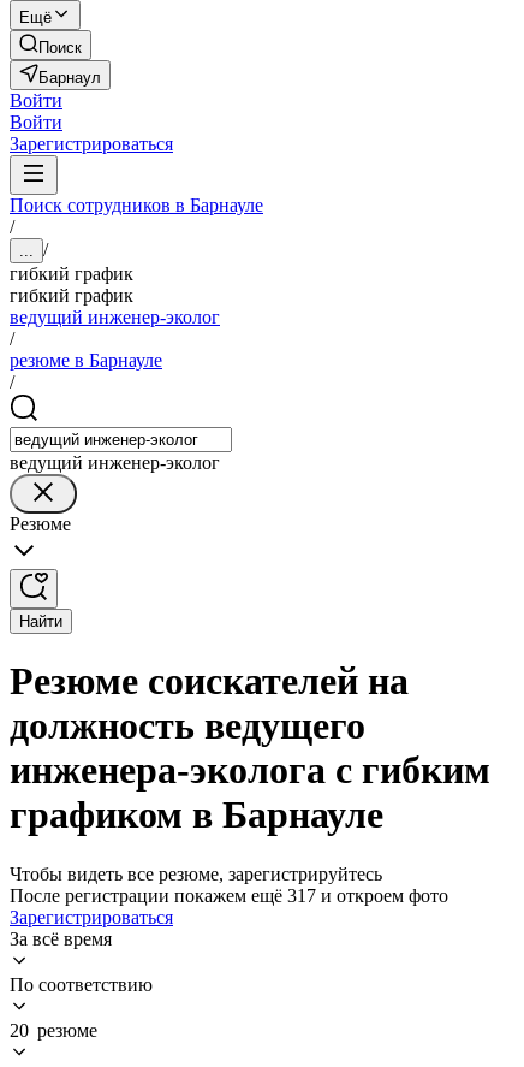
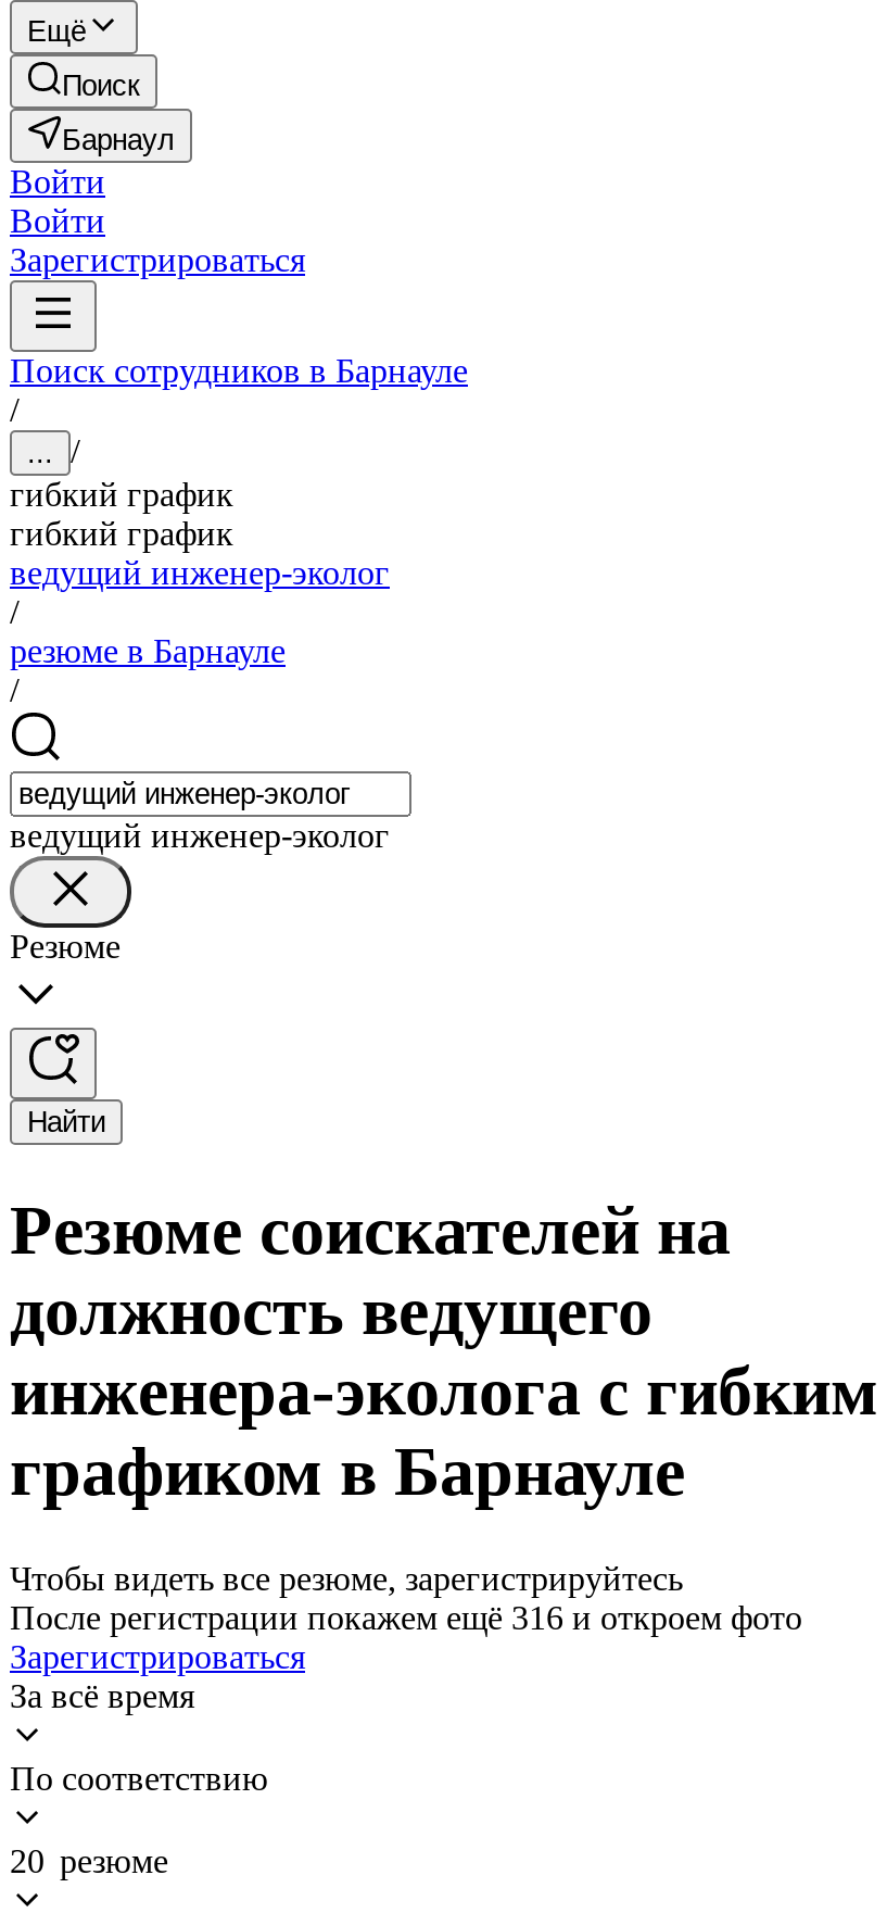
[10,885,448,906] После регистрации покажем ещё 317 и откроем фото -> [10,1599,802,1636] После регистрации покажем ещё 316 и откроем фото

